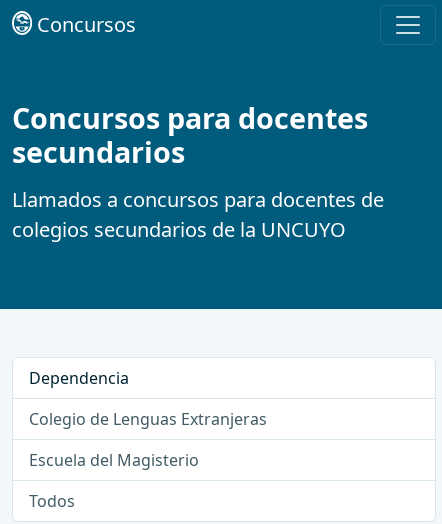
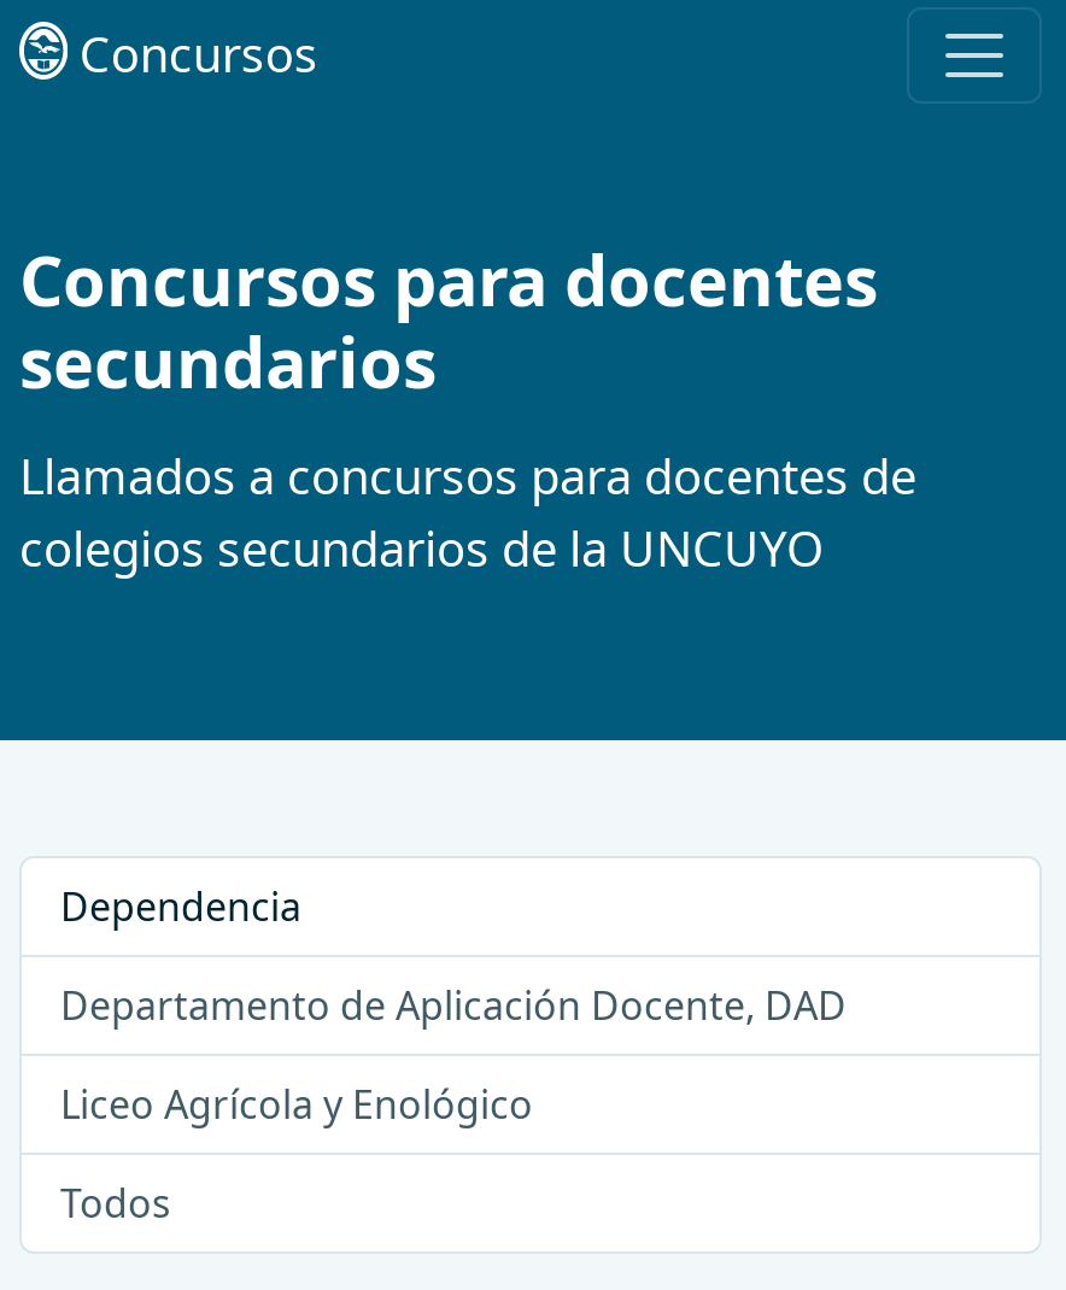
[29,408,267,430] Colegio de Lenguas Extranjeras -> [60,979,847,1032] Departamento de Aplicación Docente, DAD
[29,449,199,471] Escuela del Magisterio -> [60,1078,533,1131] Liceo Agrícola y Enológico

